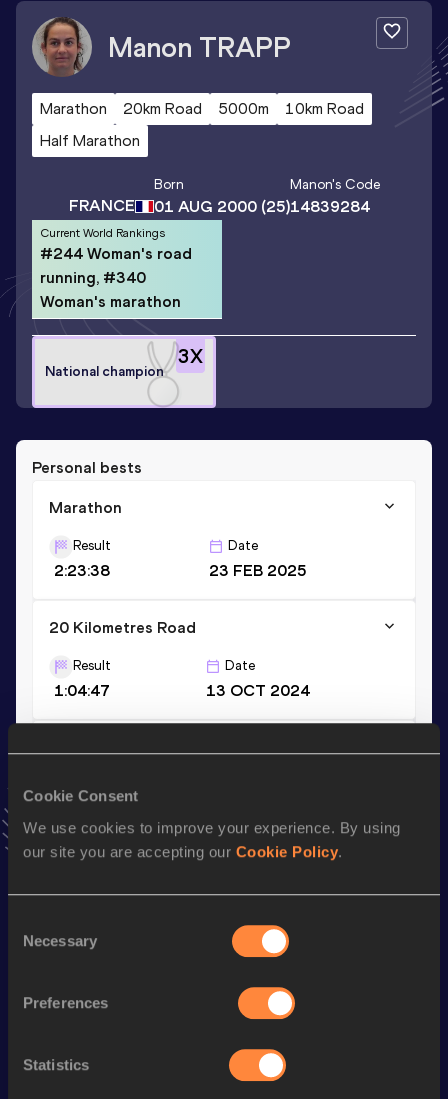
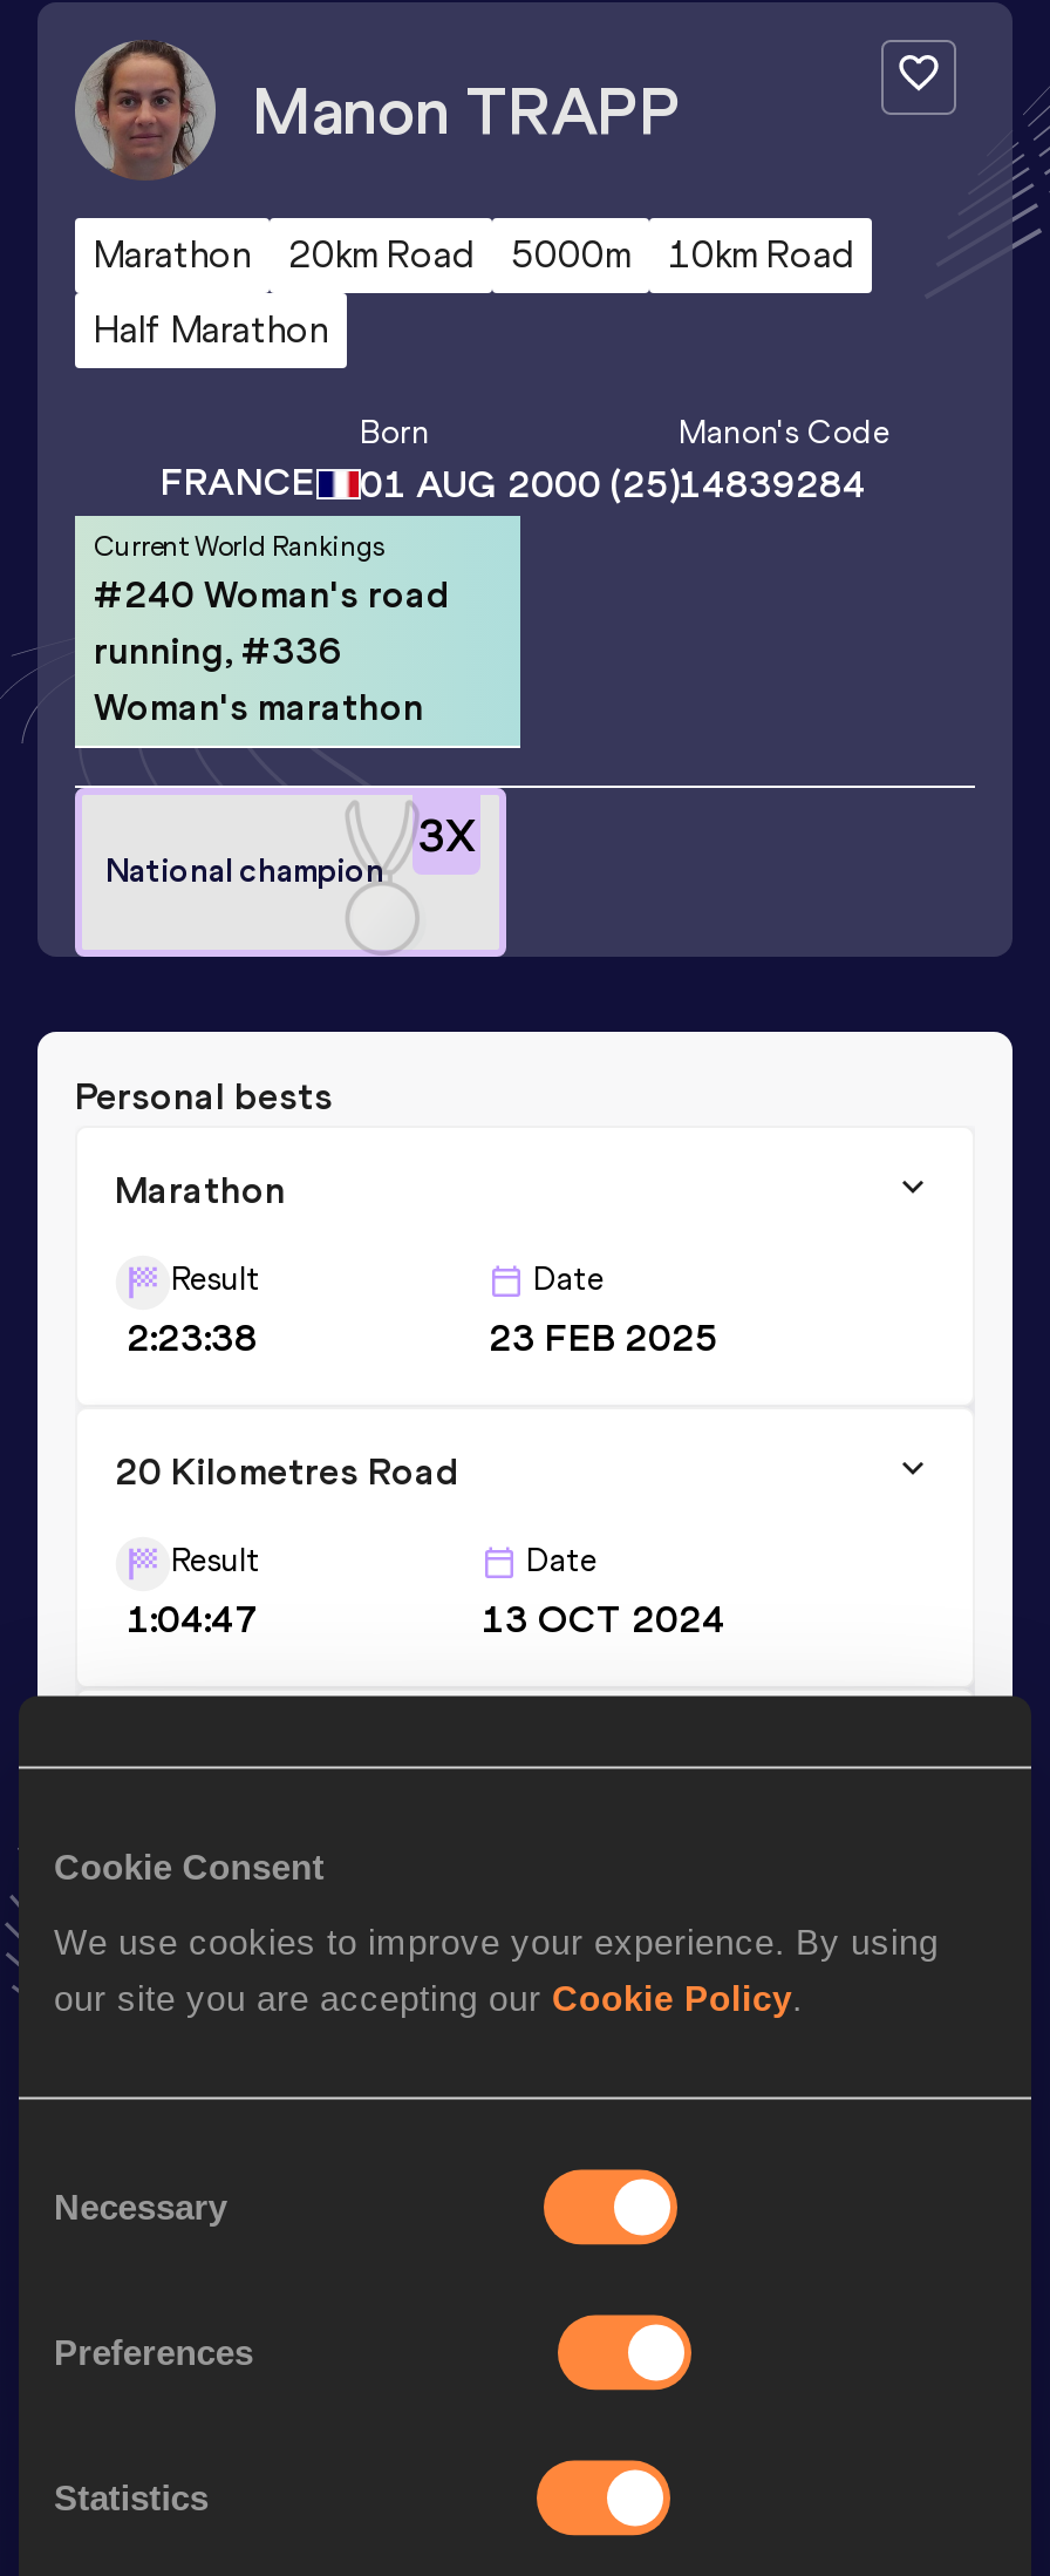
[40,243,192,262] #244 Woman's road -> [94,571,450,616] #240 Woman's road
[40,267,146,286] running, #340 -> [94,627,342,672] running, #336

